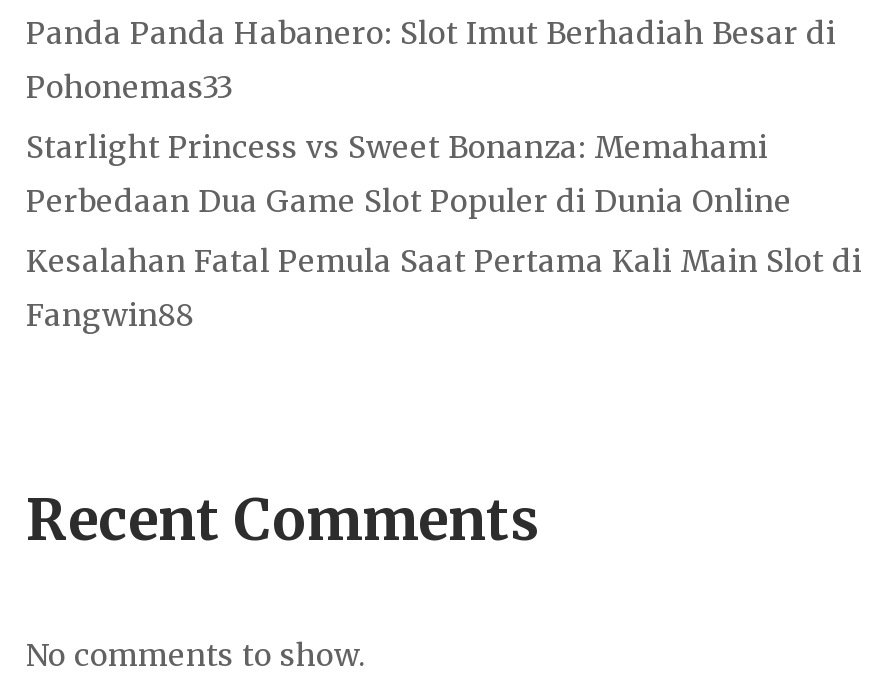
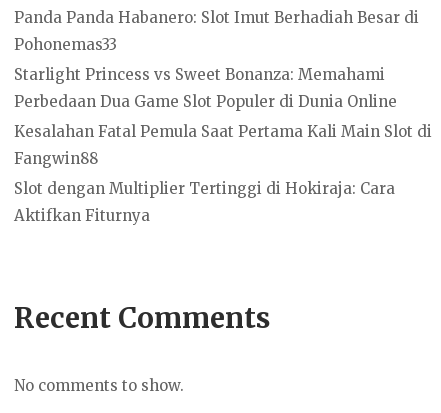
none -> [14,179,395,225] Slot dengan Multiplier Tertinggi di Hokiraja: Cara | Aktifkan Fiturnya

